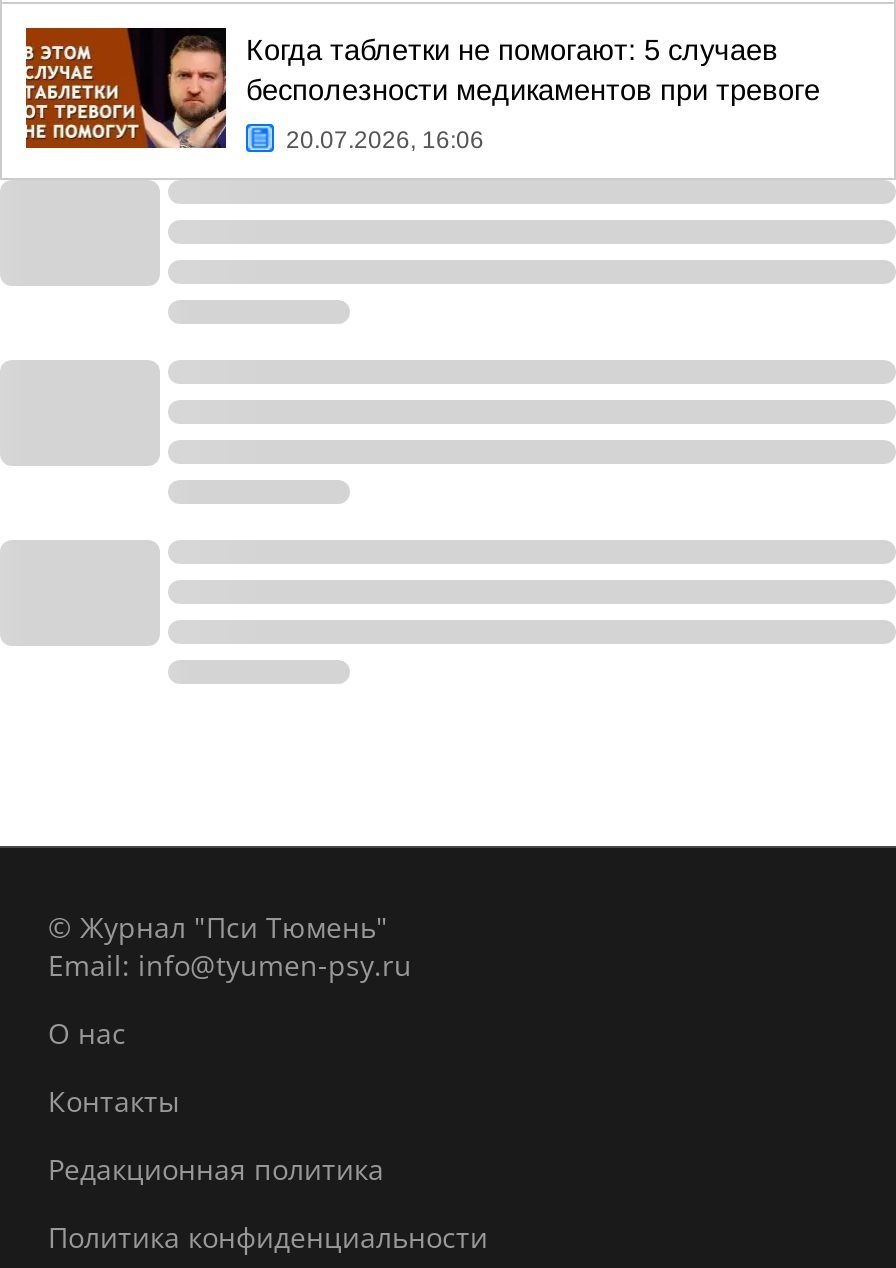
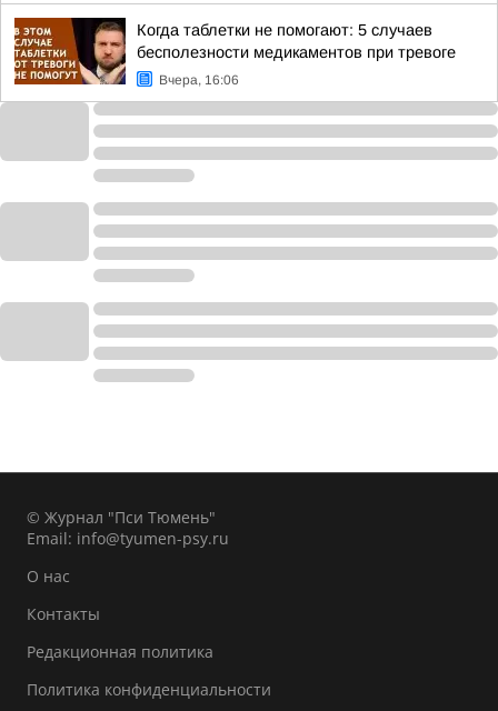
[286,126,484,154] 20.07.2026, 16:06 -> [159,72,239,88] Вчера, 16:06

